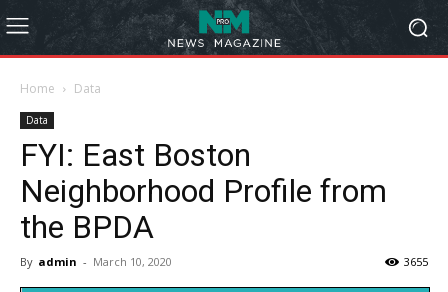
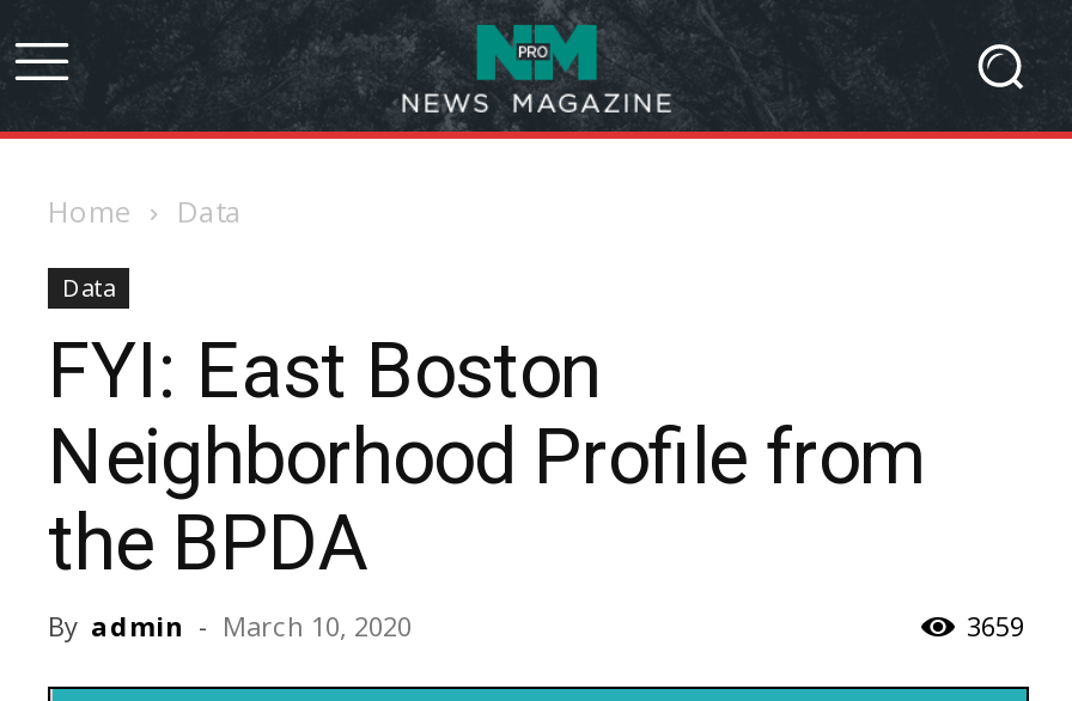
[404,254,428,269] 3655 -> [967,608,1024,644] 3659

